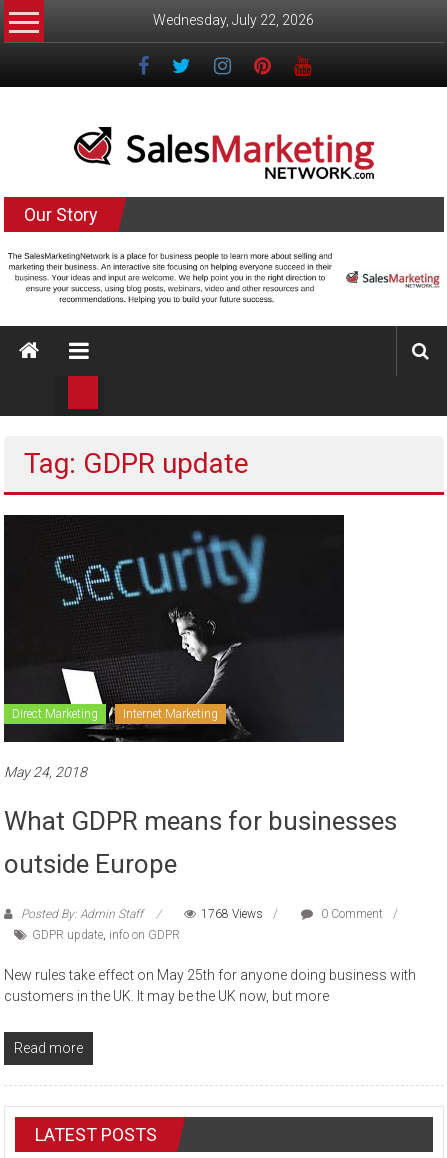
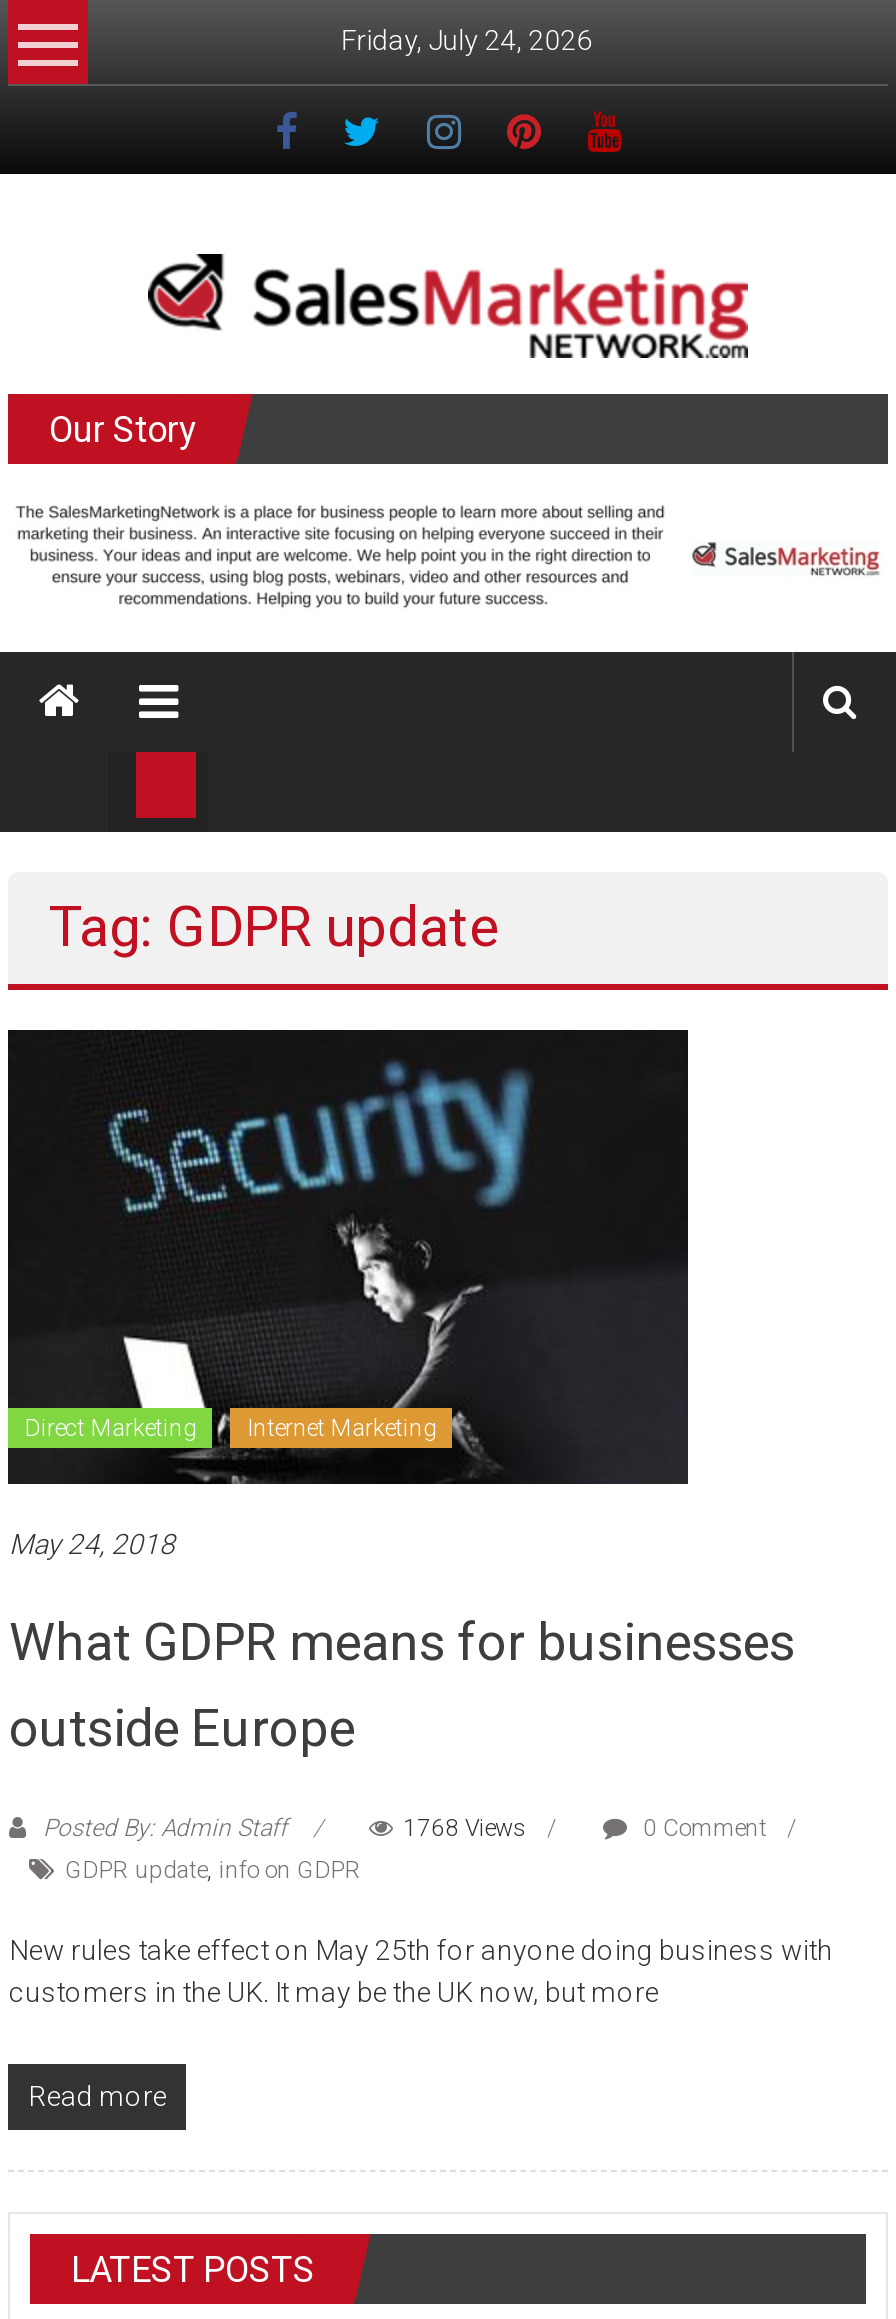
[153,12,314,28] Wednesday, July 22, 2026 -> [341,24,593,56] Friday, July 24, 2026

